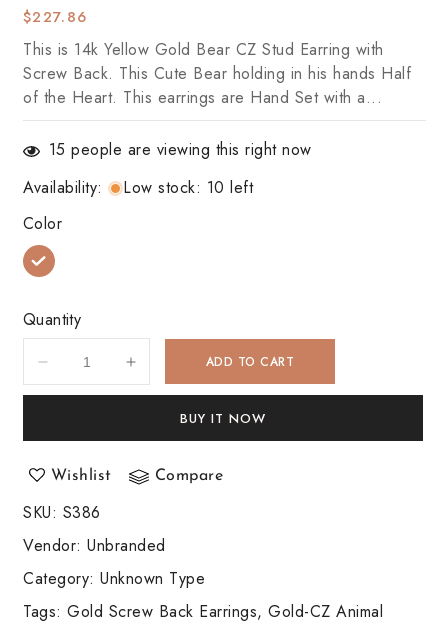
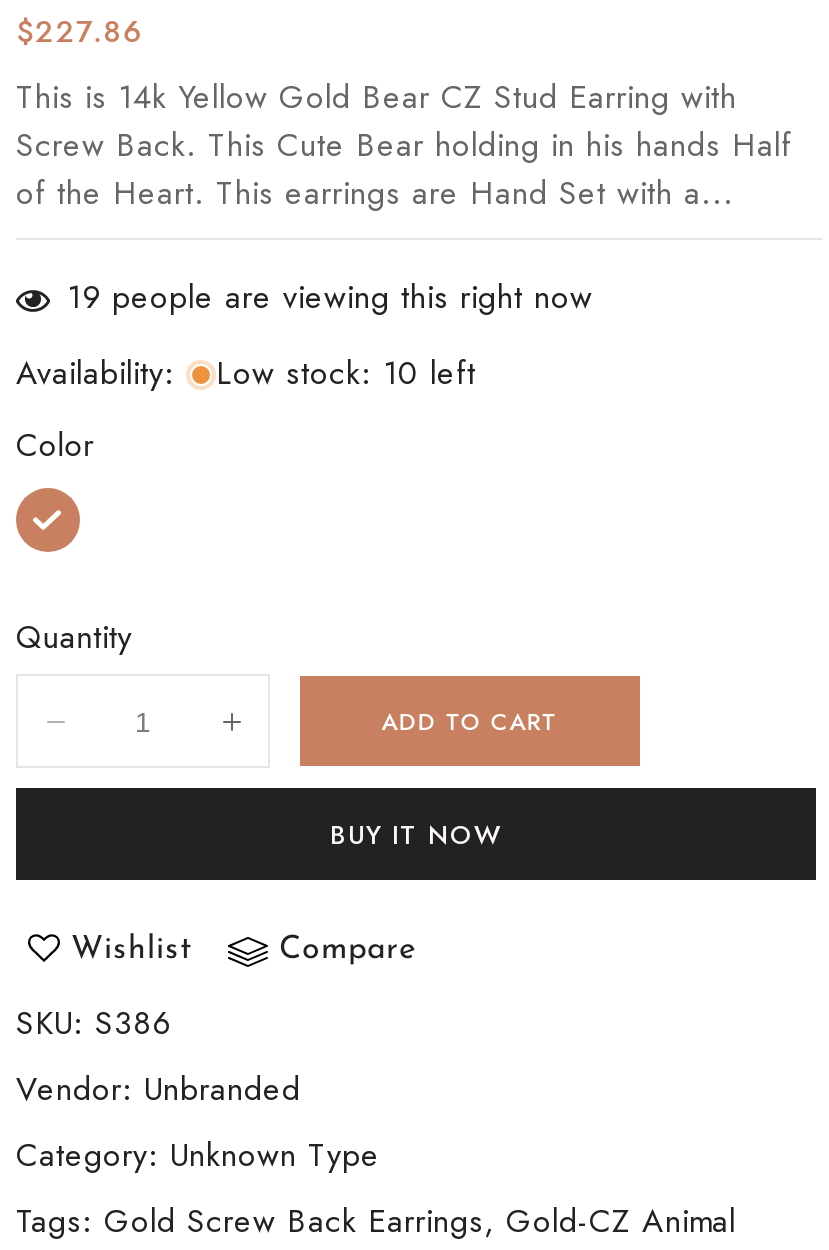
[48,138,311,161] 15 people are viewing this right now -> [67,274,593,320] 19 people are viewing this right now

